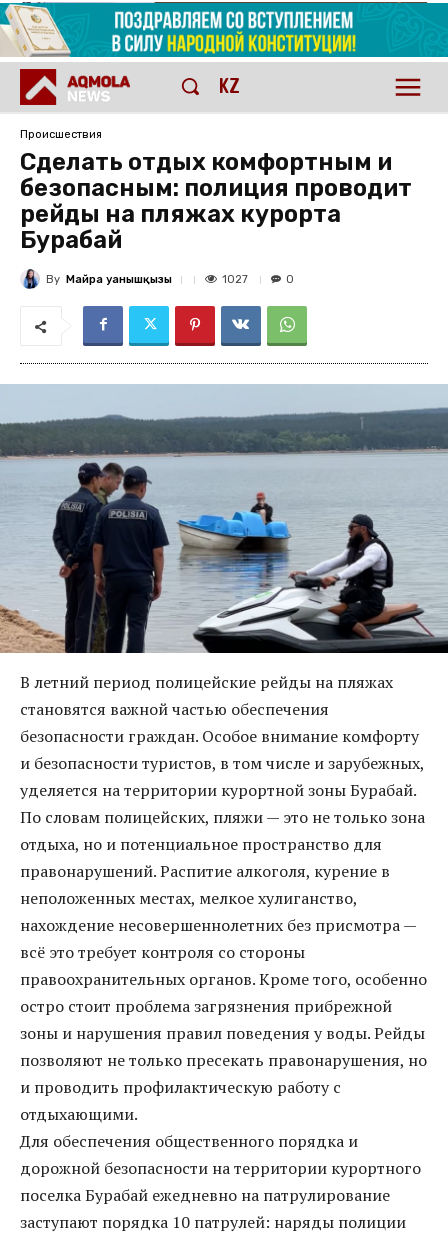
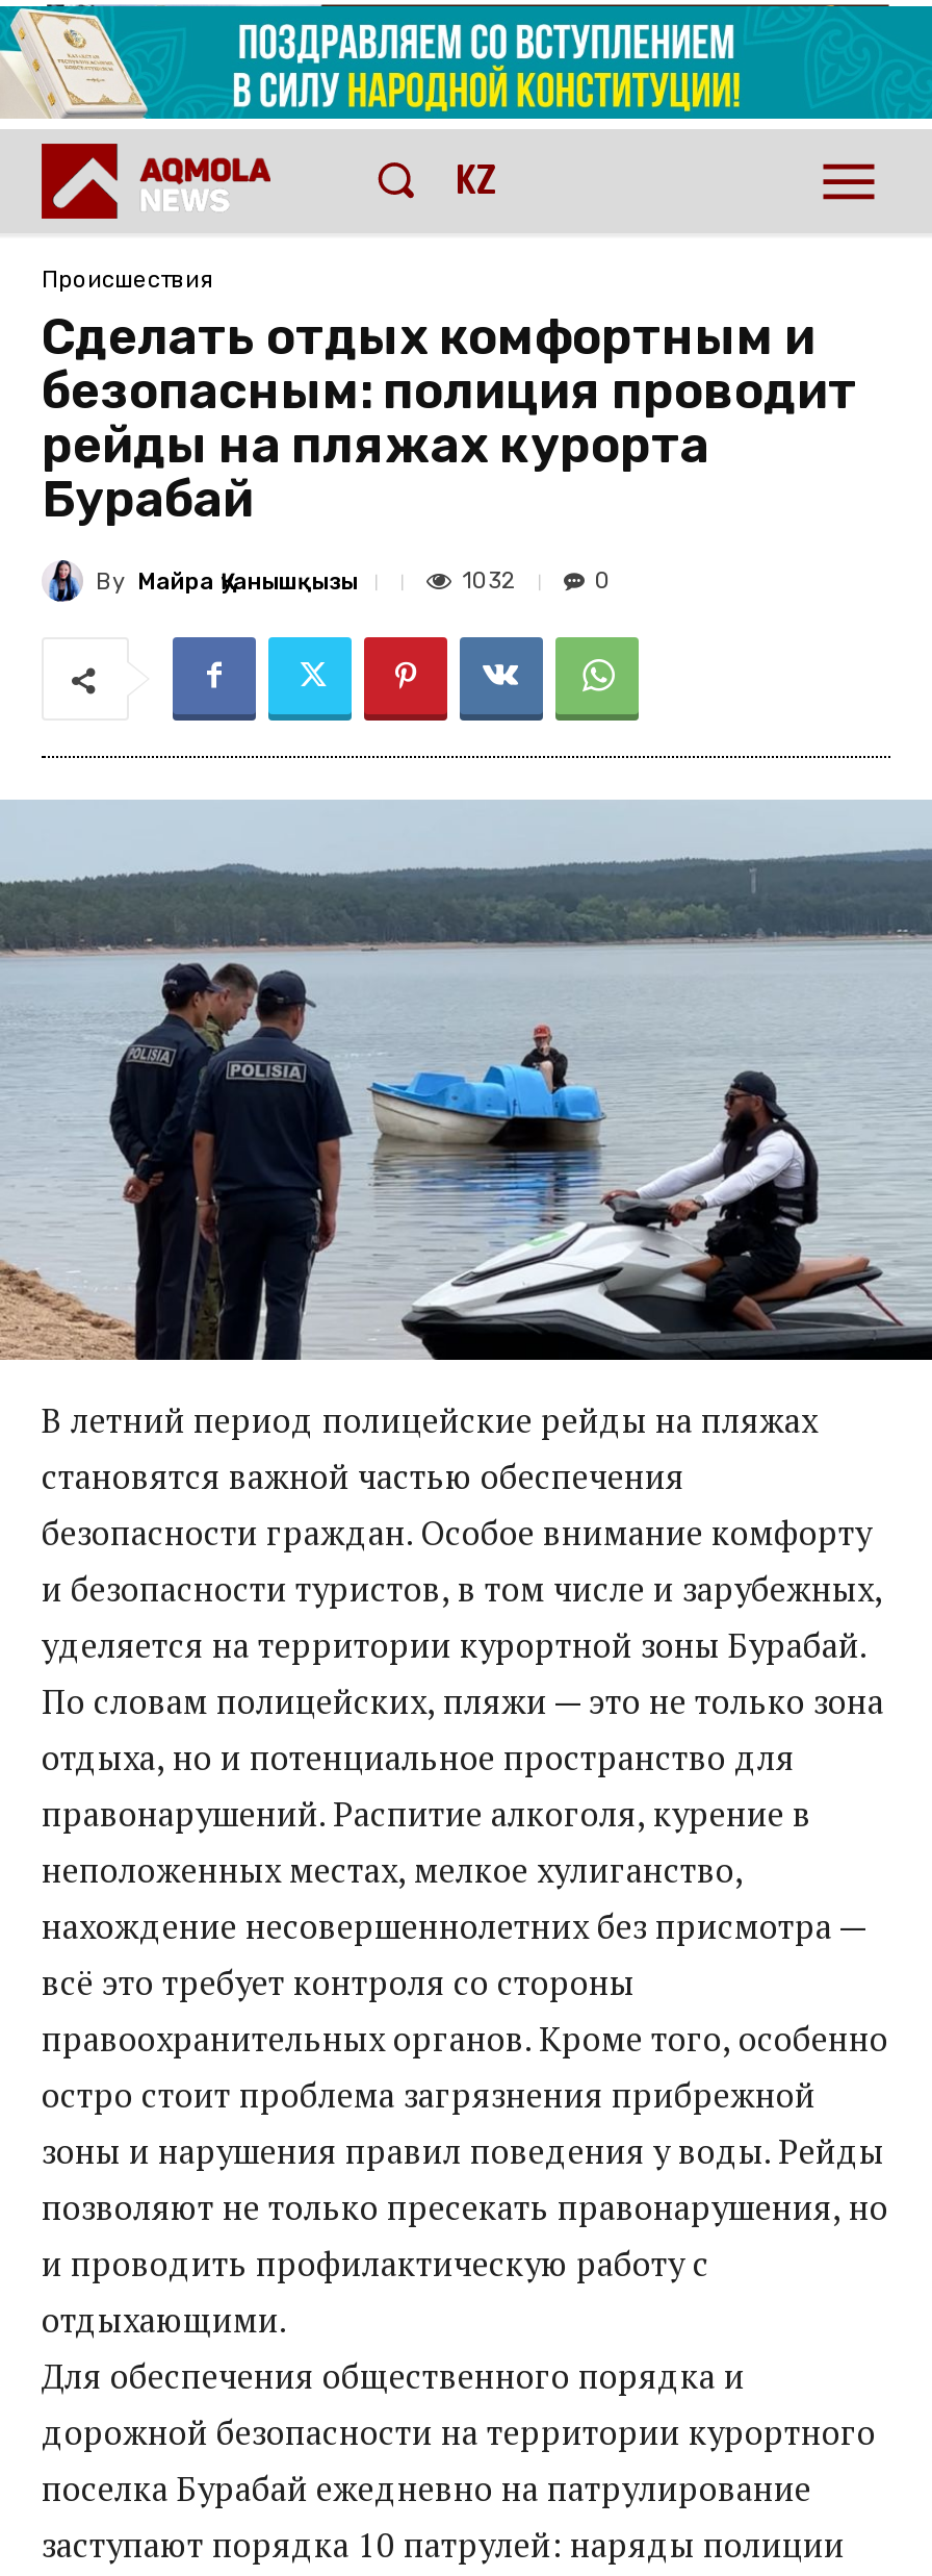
[222,273,248,286] 1027 -> [462,568,516,595] 1032

